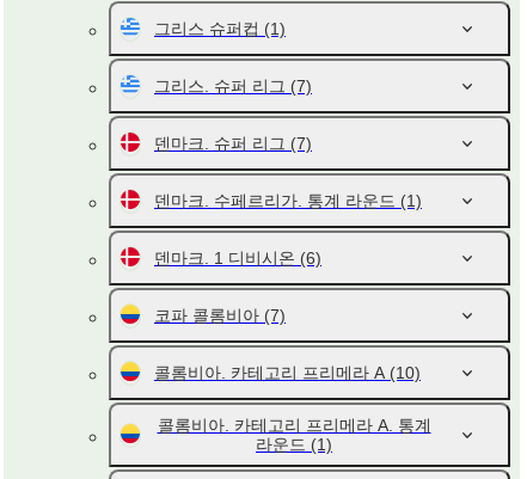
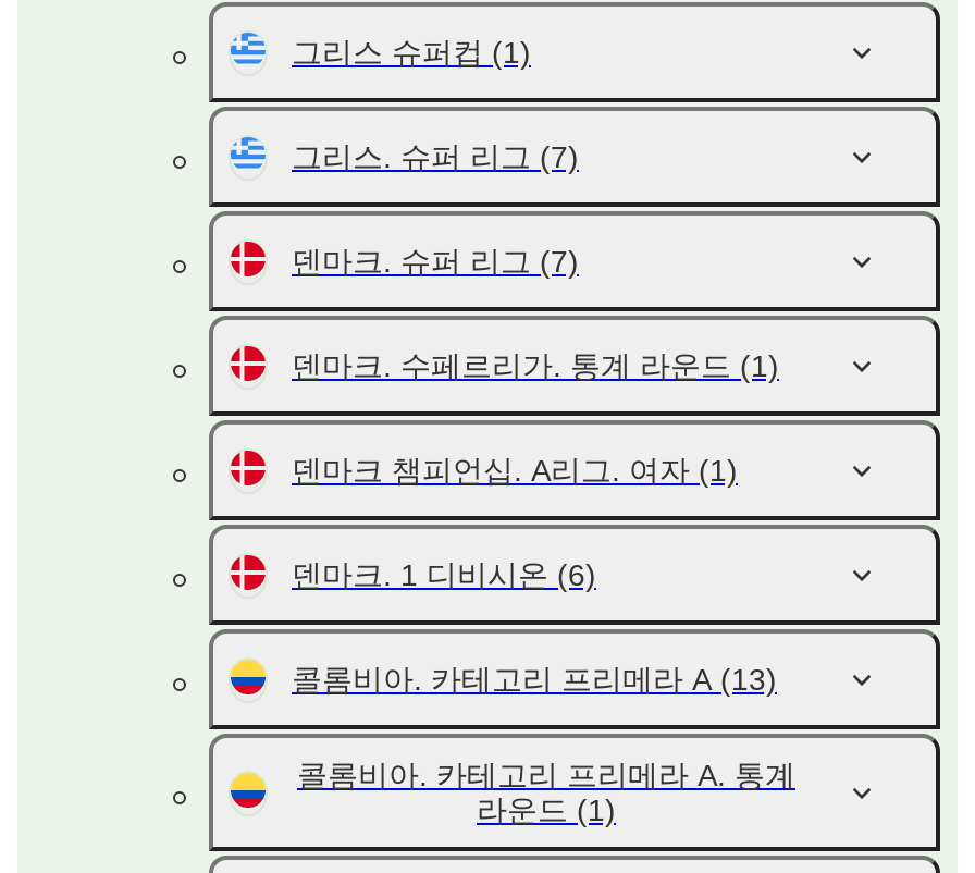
none -> [292,453,738,488] 덴마크 챔피언십. A리그. 여자 (1)
moved [154,248,321,268] -> [292,557,596,592]: 덴마크. 1 디비시온 (6)
[154,306,421,382] 코파 콜롬비아 (7) | 콜롬비아. 카테고리 프리메라 A (10) -> [292,662,777,697] 콜롬비아. 카테고리 프리메라 A (13)

